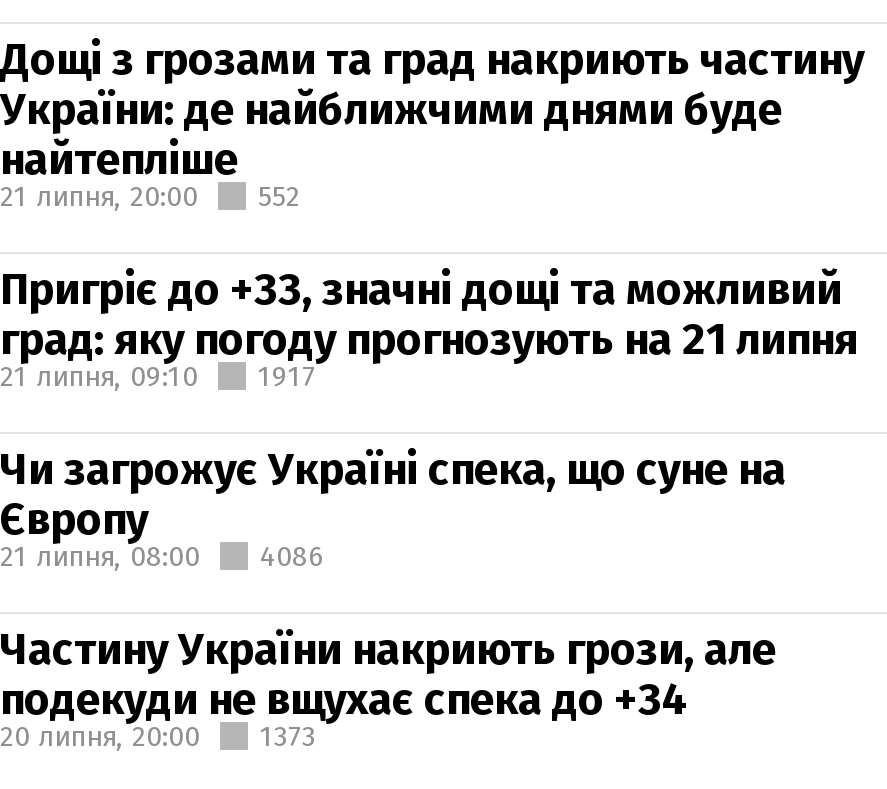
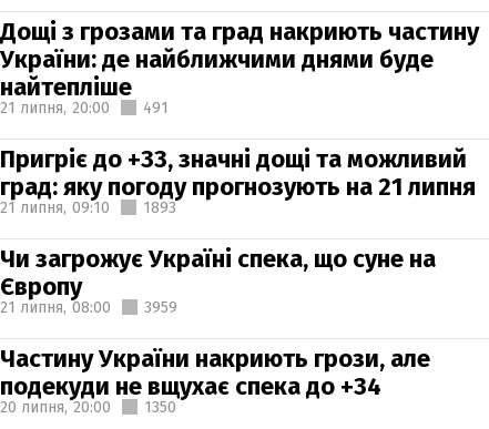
[0,179,300,213] 21 липня, 20:00 552 -> [0,98,169,117] 21 липня, 20:00 491
[258,359,316,393] 1917 -> [143,198,176,217] 1893
[0,539,324,573] 21 липня, 08:00 4086 -> [0,298,177,316] 21 липня, 08:00 3959
[0,719,316,753] 20 липня, 20:00 1373 -> [0,397,176,416] 20 липня, 20:00 1350

